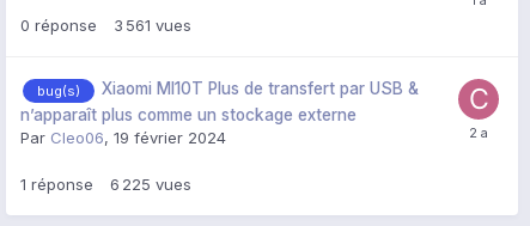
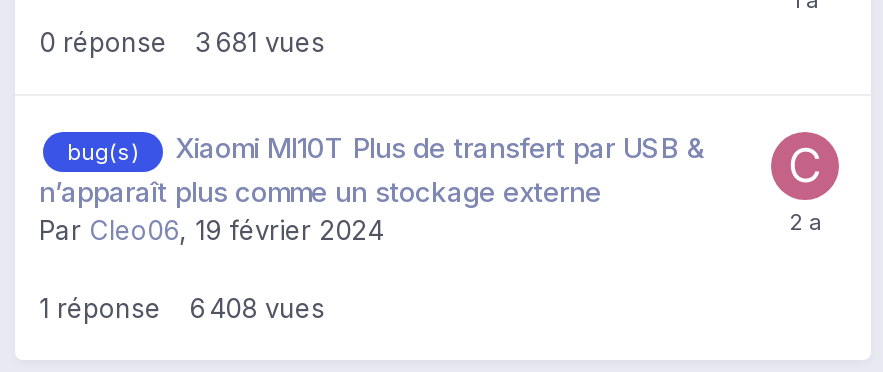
[20,16,191,35] 0 réponse 3 561 vues -> [39,27,325,59] 0 réponse 3 681 vues
[20,174,191,193] 1 réponse 6 225 vues -> [39,291,325,323] 1 réponse 6 408 vues

